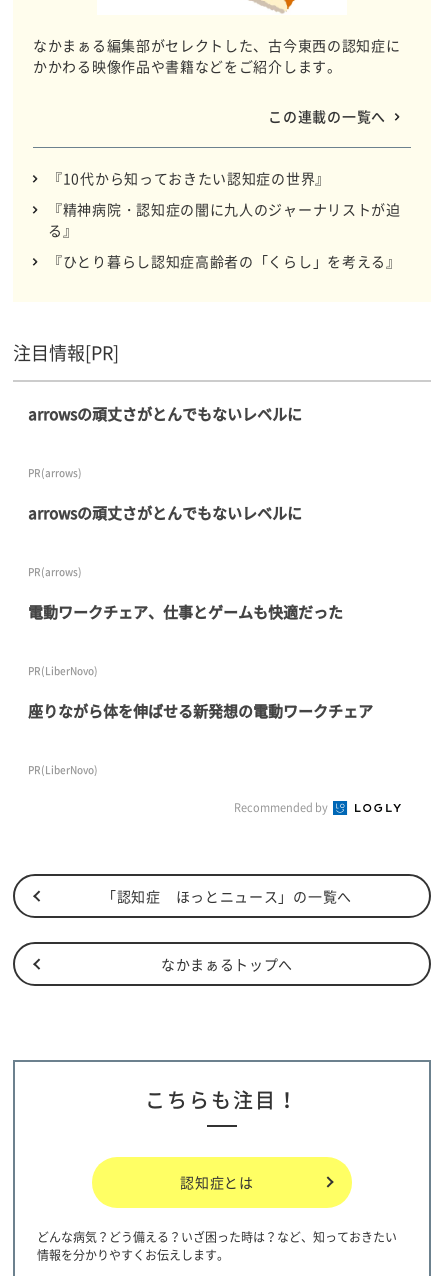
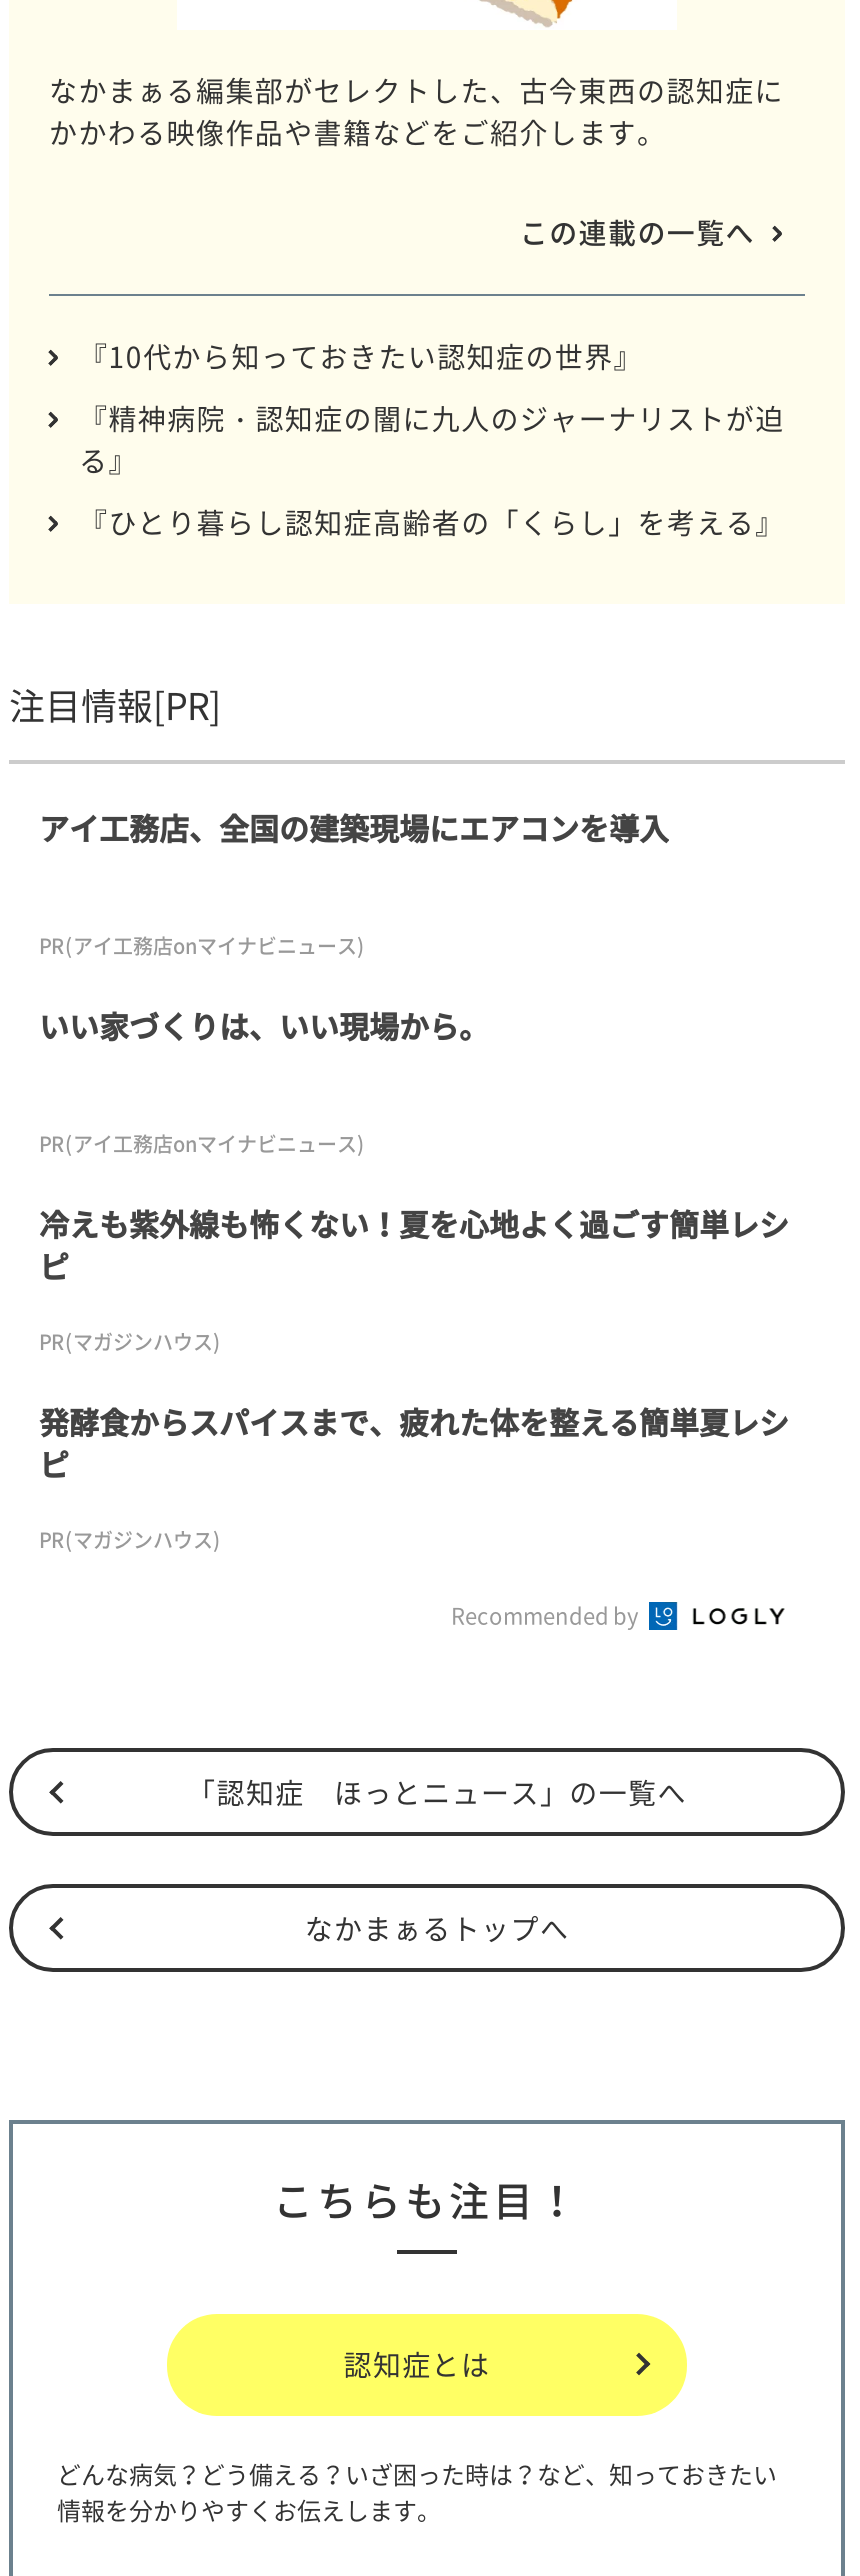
[28,403,302,425] arrowsの頑丈さがとんでもないレベルに -> [39,806,669,850] アイ工務店、全国の建築現場にエアコンを導入
[28,465,82,480] PR(arrows) -> [39,930,365,960] PR(アイ工務店onマイナビニュース)
[28,502,302,524] arrowsの頑丈さがとんでもないレベルに -> [39,1004,489,1048] いい家づくりは、いい現場から。
[28,564,82,579] PR(arrows) -> [39,1128,365,1158] PR(アイ工務店onマイナビニュース)
[28,601,343,623] 電動ワークチェア、仕事とゲームも快適だった -> [39,1202,789,1288] 冷えも紫外線も怖くない！夏を心地よく過ごす簡単レシ | ピ
[28,663,98,678] PR(LiberNovo) -> [39,1326,221,1356] PR(マガジンハウス)
[28,700,373,722] 座りながら体を伸ばせる新発想の電動ワークチェア -> [39,1400,789,1486] 発酵食からスパイスまで、疲れた体を整える簡単夏レシ | ピ
[28,762,98,777] PR(LiberNovo) -> [39,1524,221,1554] PR(マガジンハウス)

